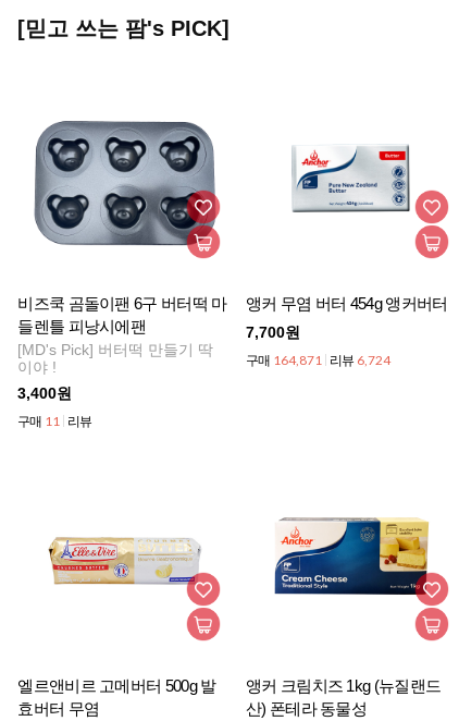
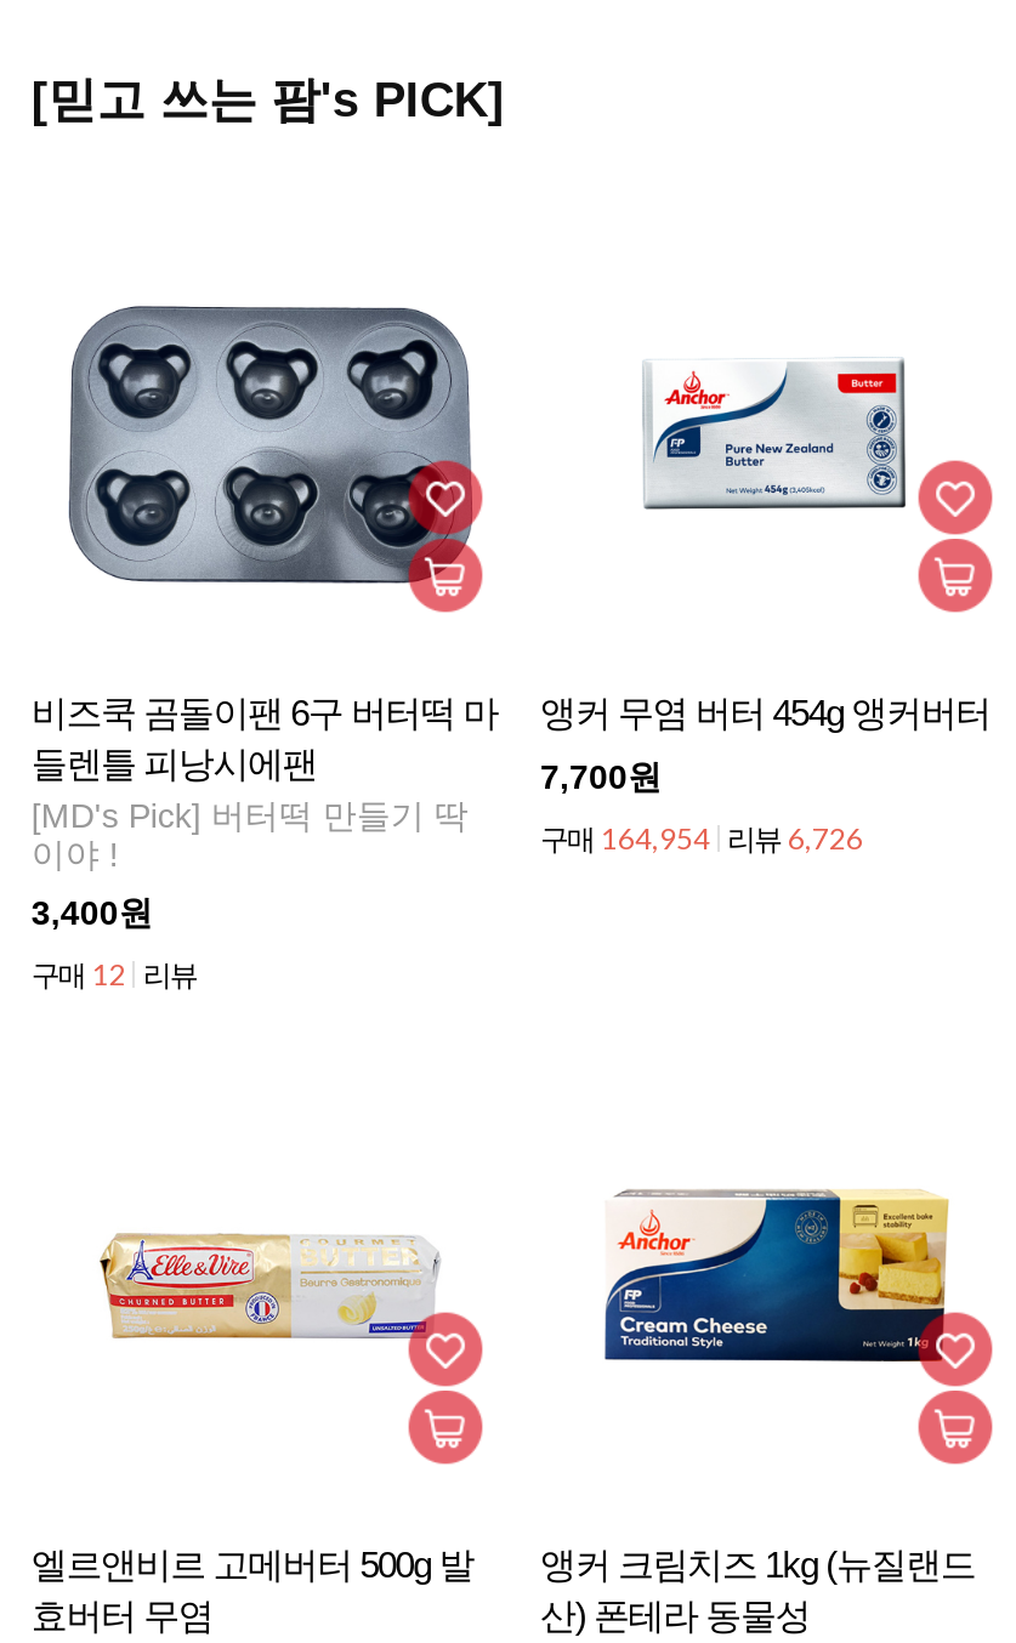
[246,351,390,368] 구매 164,871 리뷰 6,724 -> [540,819,863,855] 구매 164,954 리뷰 6,726
[18,412,92,429] 구매 11 리뷰 -> [31,955,196,991] 구매 12 리뷰

